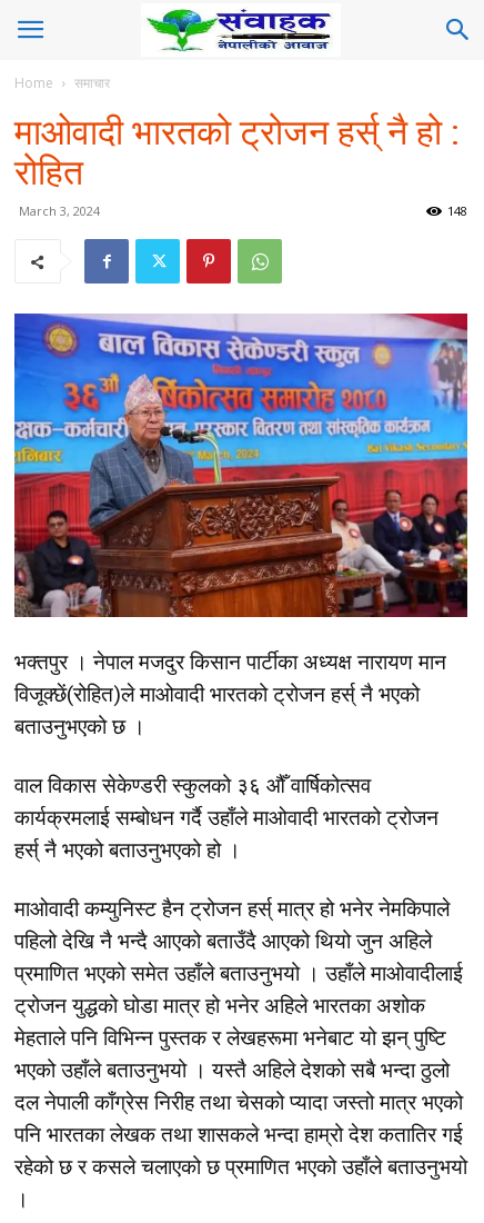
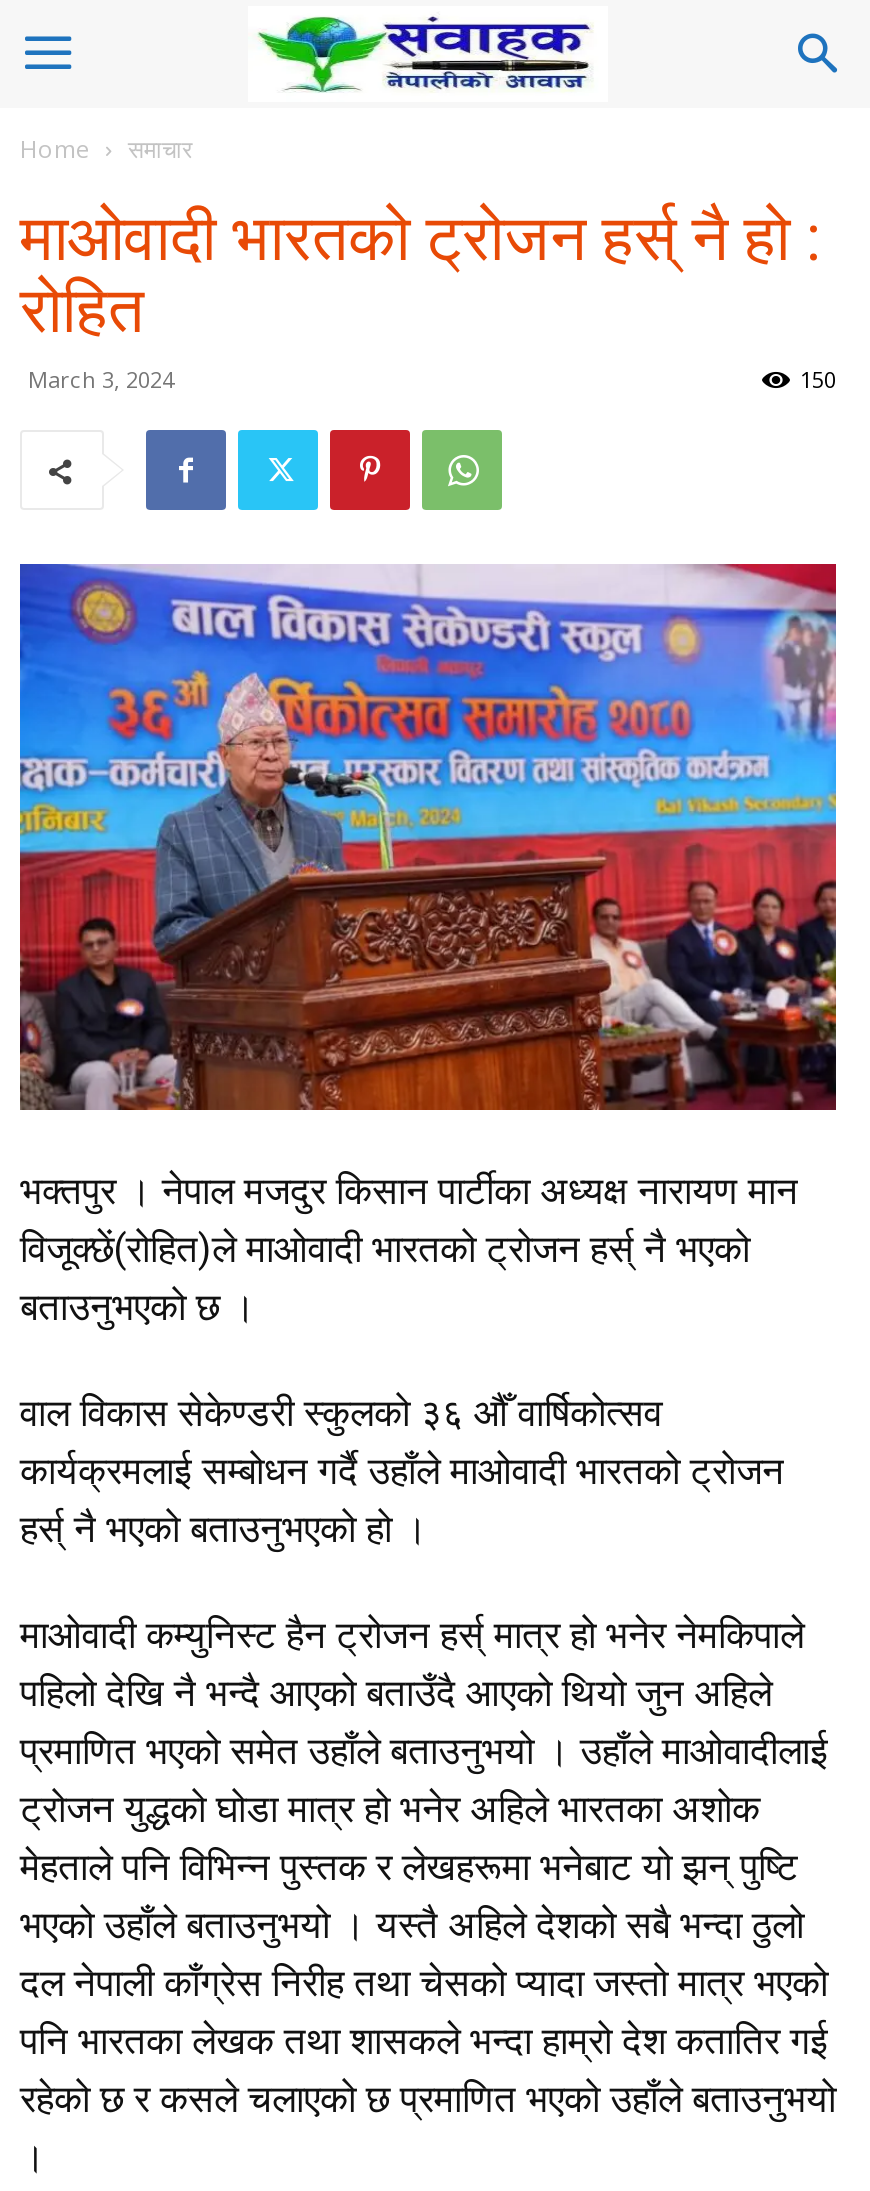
[447,202,467,219] 148 -> [800,364,836,394] 150

